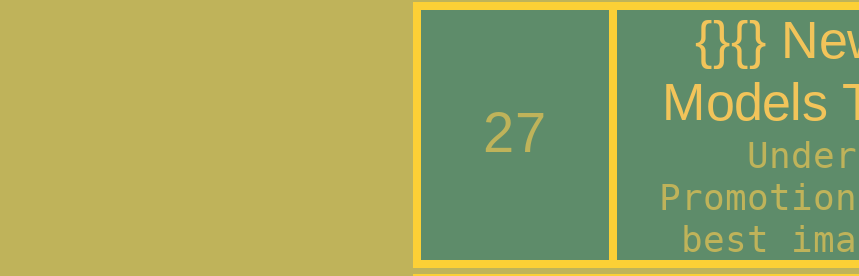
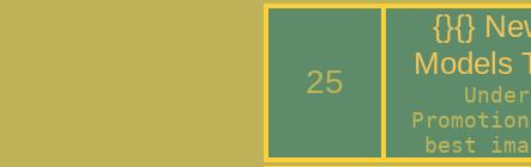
[483,102,547,164] 27 -> [306,63,344,100] 25

